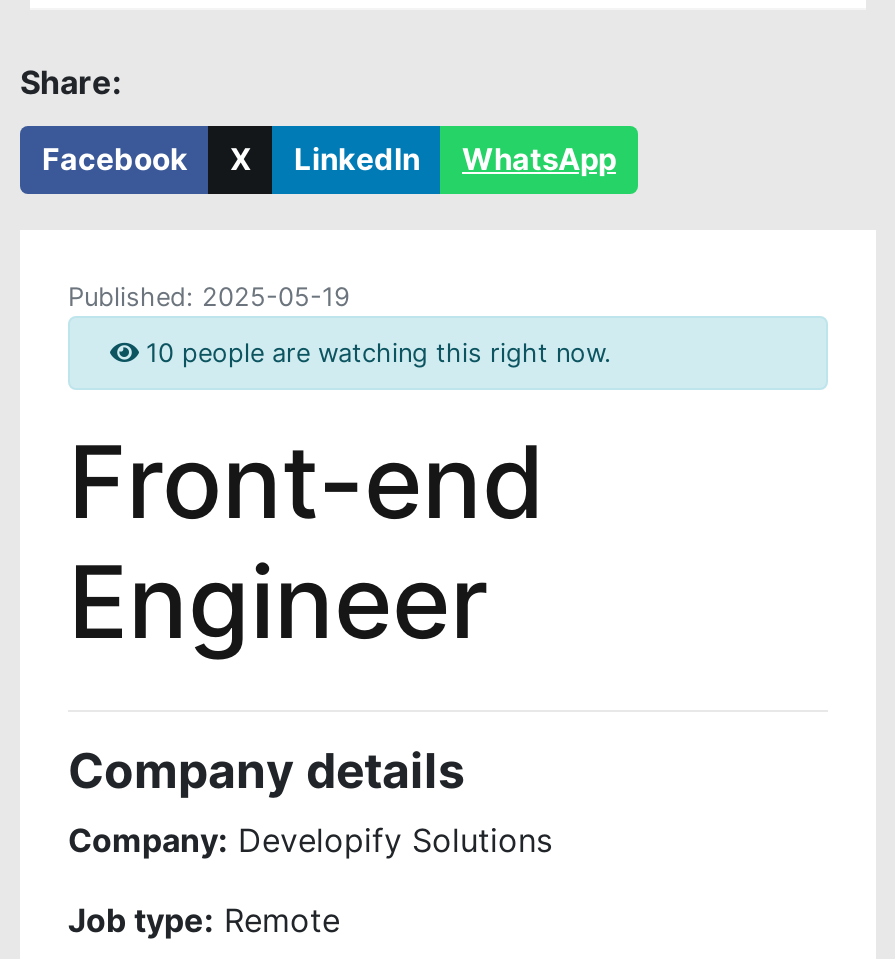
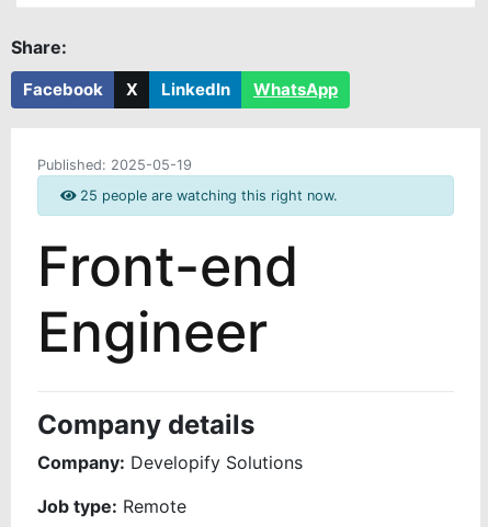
[146,338,612,368] 10 people are watching this right now. -> [80,188,338,204] 25 people are watching this right now.

